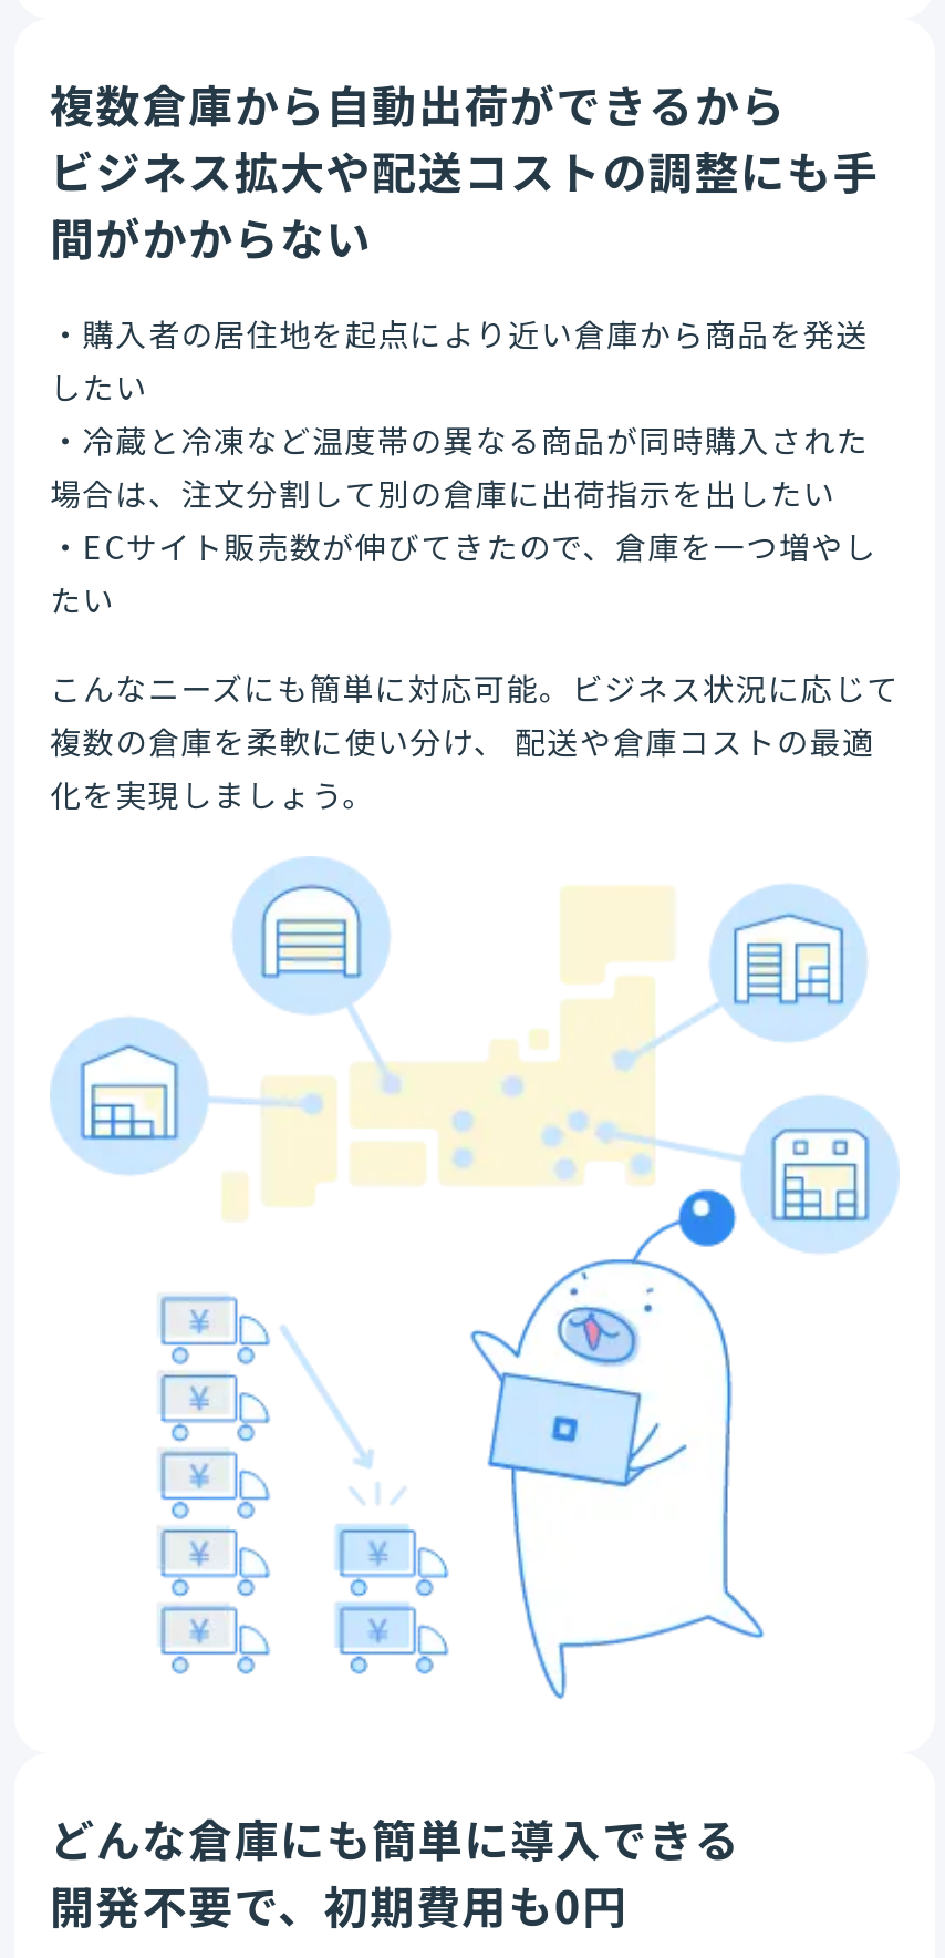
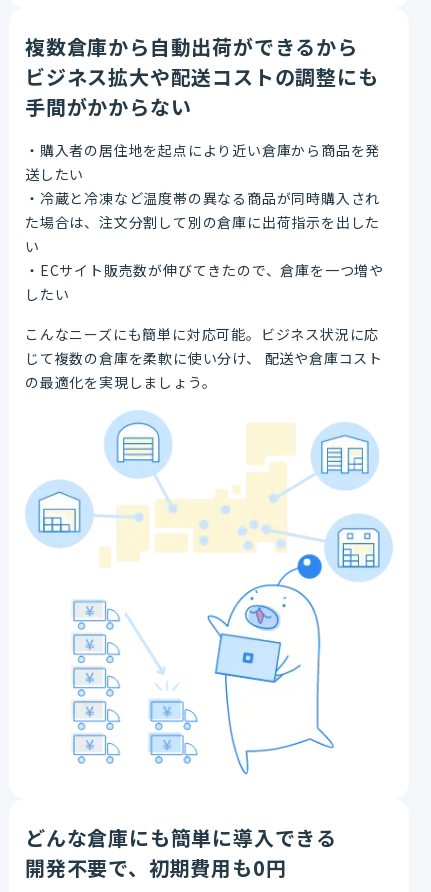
[50,311,869,355] ・購入者の居住地を起点により近い倉庫から商品を発送 -> [25,140,384,280] ・購入者の居住地を起点により近い倉庫から商品を発 | 送したい | ・冷蔵と冷凍など温度帯の異なる商品が同時購入され | た場合は、注文分割して別の倉庫に出荷指示を出した | い | ・ECサイト販売数が伸びてきたので、倉庫を一つ増や
moved [50,364,148,408] -> [25,284,69,304]: したい
[50,417,899,816] ・冷蔵と冷凍など温度帯の異なる商品が同時購入された | 場合は、注文分割して別の倉庫に出荷指示を出したい | ・ECサイト販売数が伸びてきたので、倉庫を一つ増やし | たい | こんなニーズにも簡単に対応可能。ビジネス状況に応じて | 複数の倉庫を柔軟に使い分け、 配送や倉庫コストの最適 | 化を実現しましょう。 -> [25,324,383,392] こんなニーズにも簡単に対応可能。ビジネス状況に応 | じて複数の倉庫を柔軟に使い分け、 配送や倉庫コスト | の最適化を実現しましょう。
[50,868,900,1542] [image] -> [25,472,393,769] [image]

